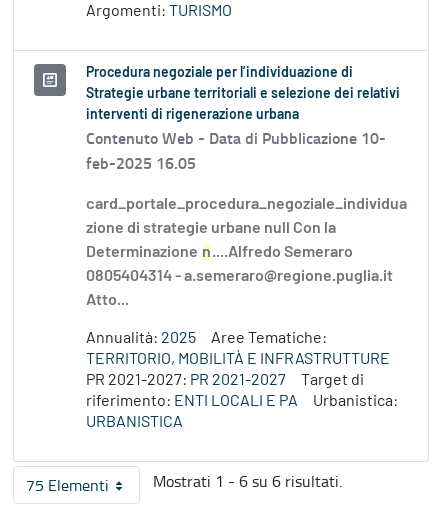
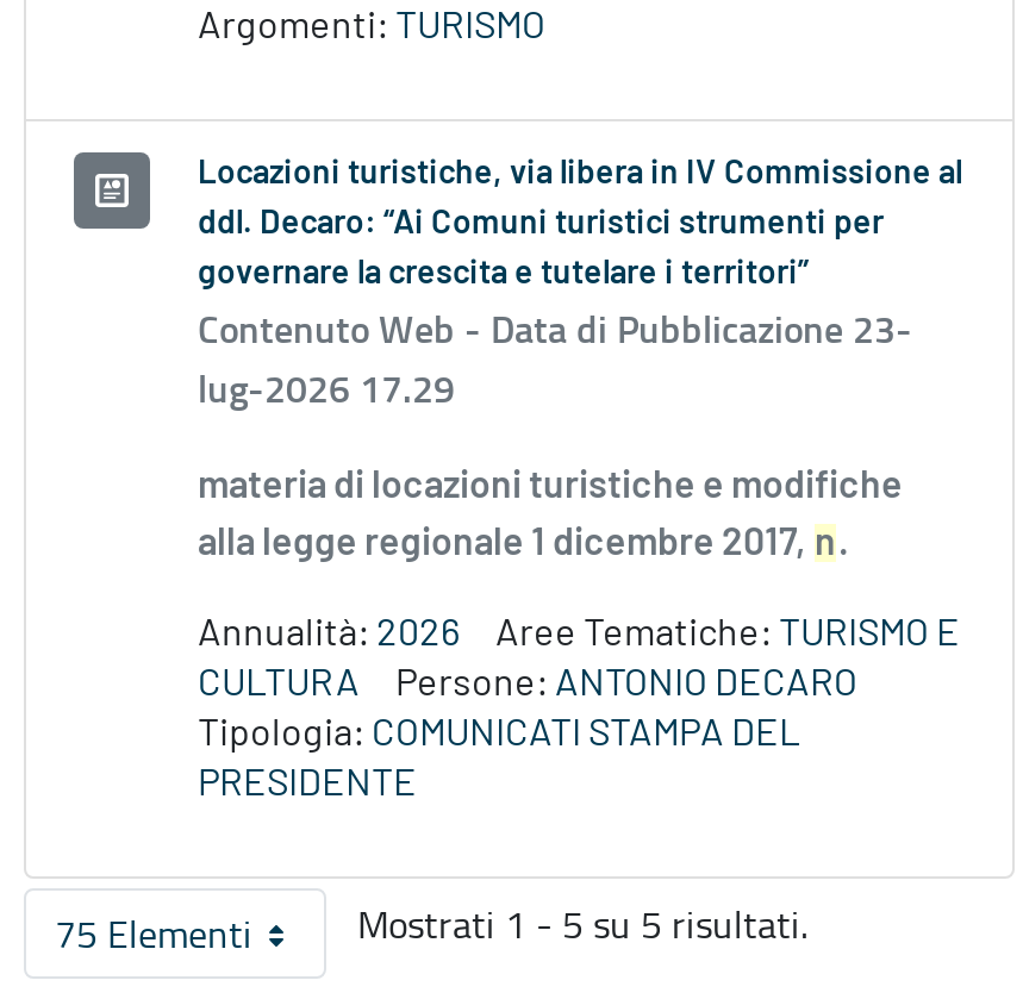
[86,66,407,430] Procedura negoziale per l’individuazione di | Strategie urbane territoriali e selezione dei relativi | interventi di rigenerazione urbana | Contenuto Web - Data di Pubblicazione 10- | feb-2025 16.05 | card_portale_procedura_negoziale_individua | zione di strategie urbane null Con la | Determinazione n....Alfredo Semeraro | 0805404314 - a.semeraro@regione.puglia.it | Atto... | Annualità: 2025 | Aree Tematiche: | TERRITORIO, MOBILITÀ E INFRASTRUTTURE | PR 2021-2027: PR 2021-2027 | Target di | riferimento: ENTI LOCALI E PA | Urbanistica: | URBANISTICA -> [198,158,962,803] Locazioni turistiche, via libera in IV Commissione al | ddl. Decaro: “Ai Comuni turistici strumenti per | governare la crescita e tutelare i territori” | Contenuto Web - Data di Pubblicazione 23- | lug-2026 17.29 | materia di locazioni turistiche e modifiche | alla legge regionale 1 dicembre 2017, n. | Annualità: 2026 | Aree Tematiche: TURISMO E | CULTURA | Persone: ANTONIO DECARO | Tipologia: COMUNICATI STAMPA DEL | PRESIDENTE
[153,470,342,492] Mostrati 1 - 6 su 6 risultati. -> [357,899,807,951] Mostrati 1 - 5 su 5 risultati.

